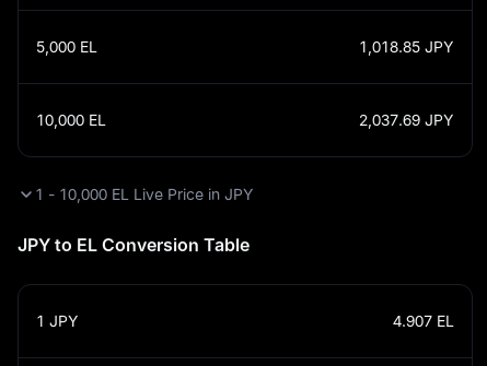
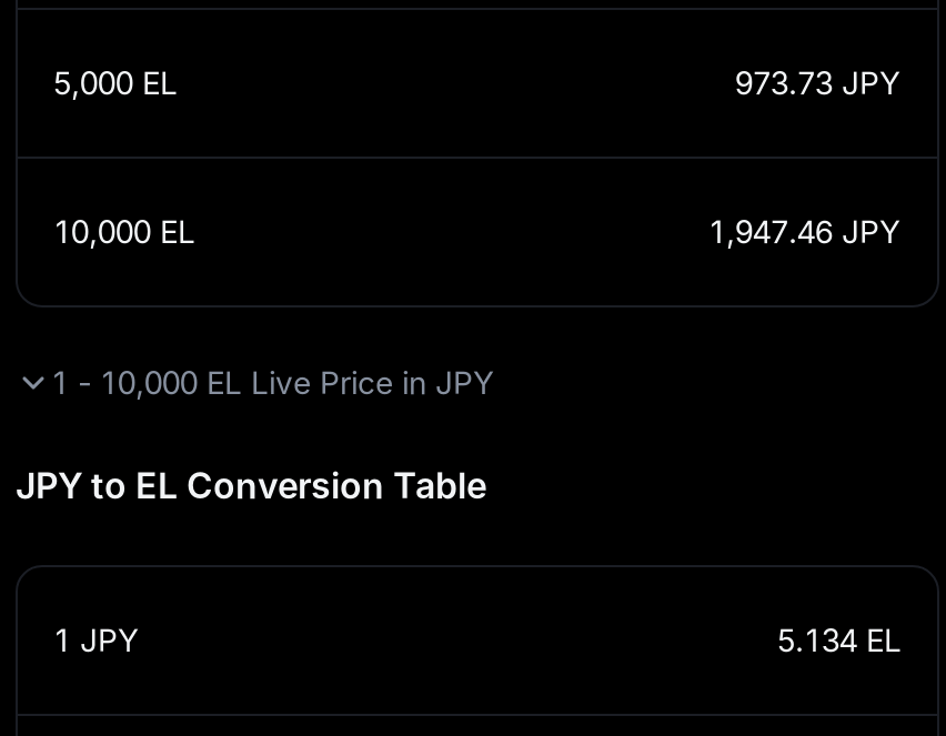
[359,37,454,56] 1,018.85 JPY -> [735,63,902,101] 973.73 JPY
[359,110,454,129] 2,037.69 JPY -> [708,212,902,250] 1,947.46 JPY
[393,311,454,330] 4.907 EL -> [777,621,902,658] 5.134 EL

